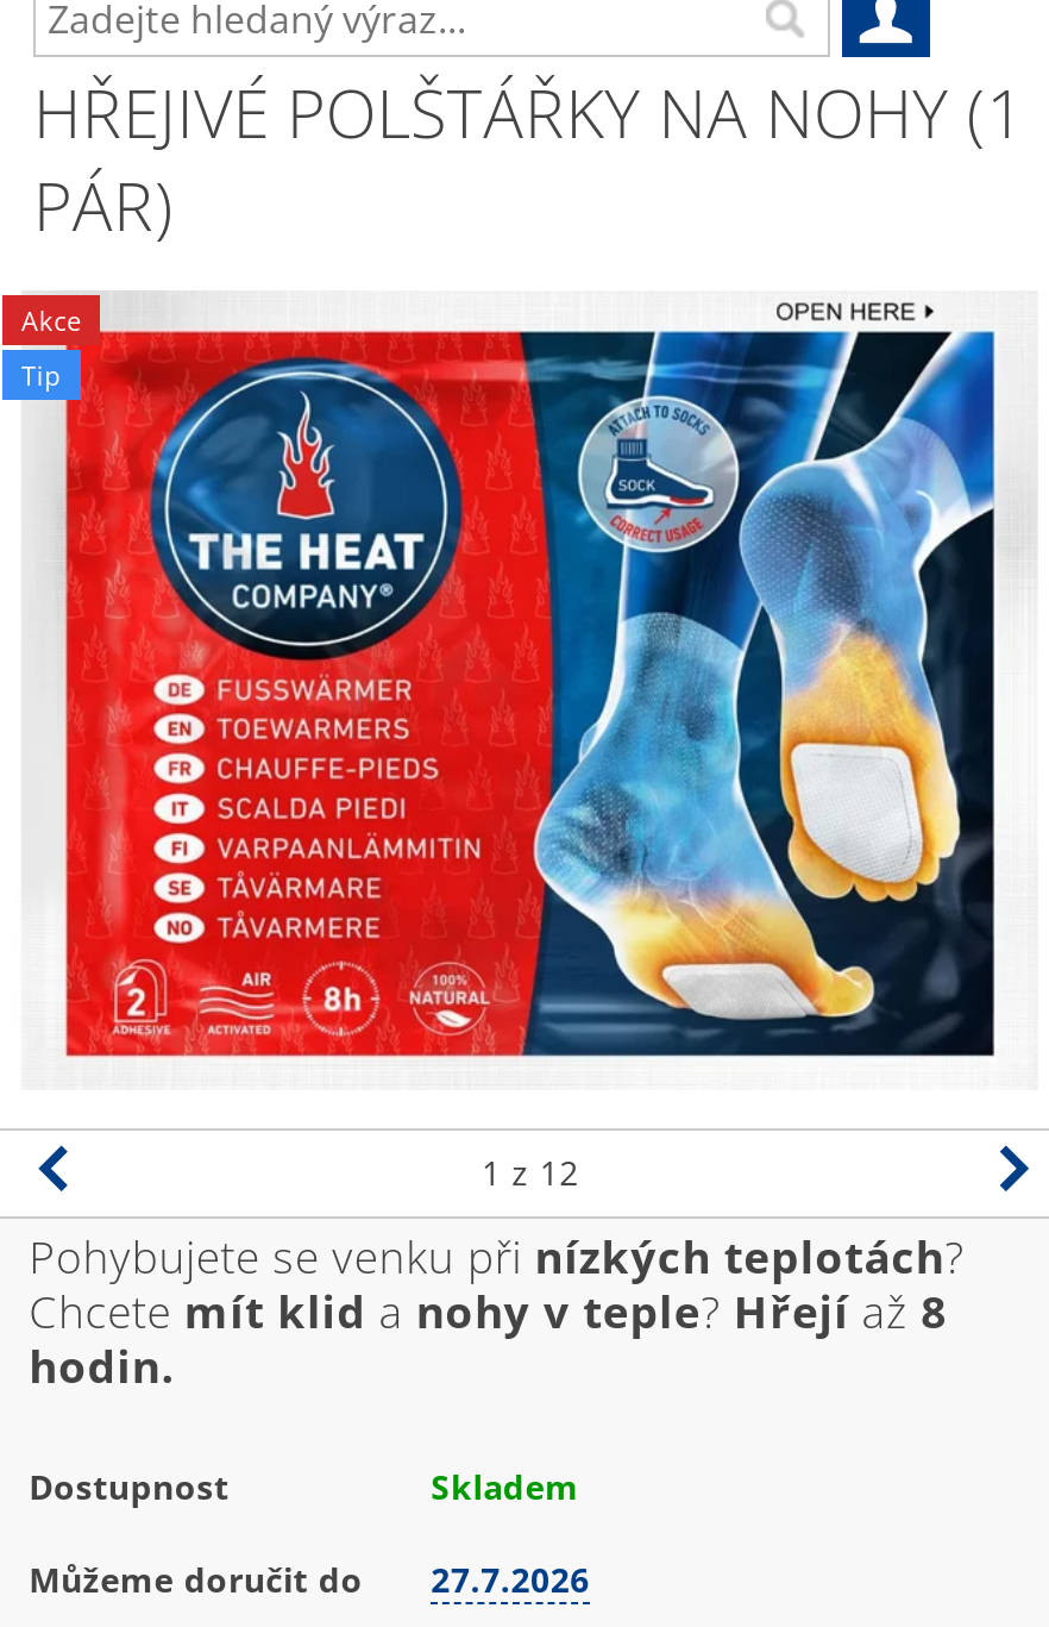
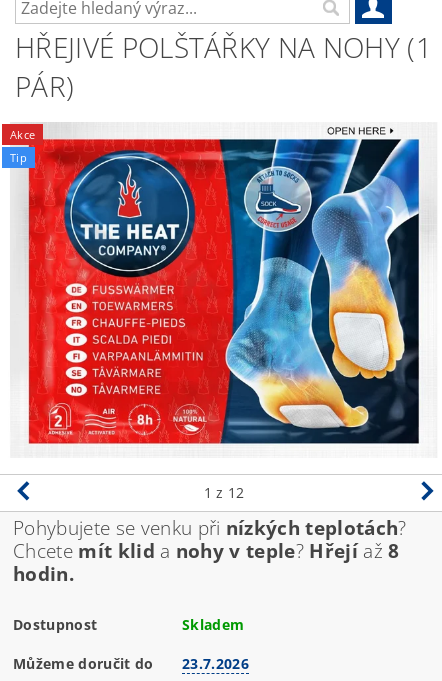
[29,1556,590,1601] Můžeme doručit do 27.7.2026 -> [13,653,249,672] Můžeme doručit do 23.7.2026

